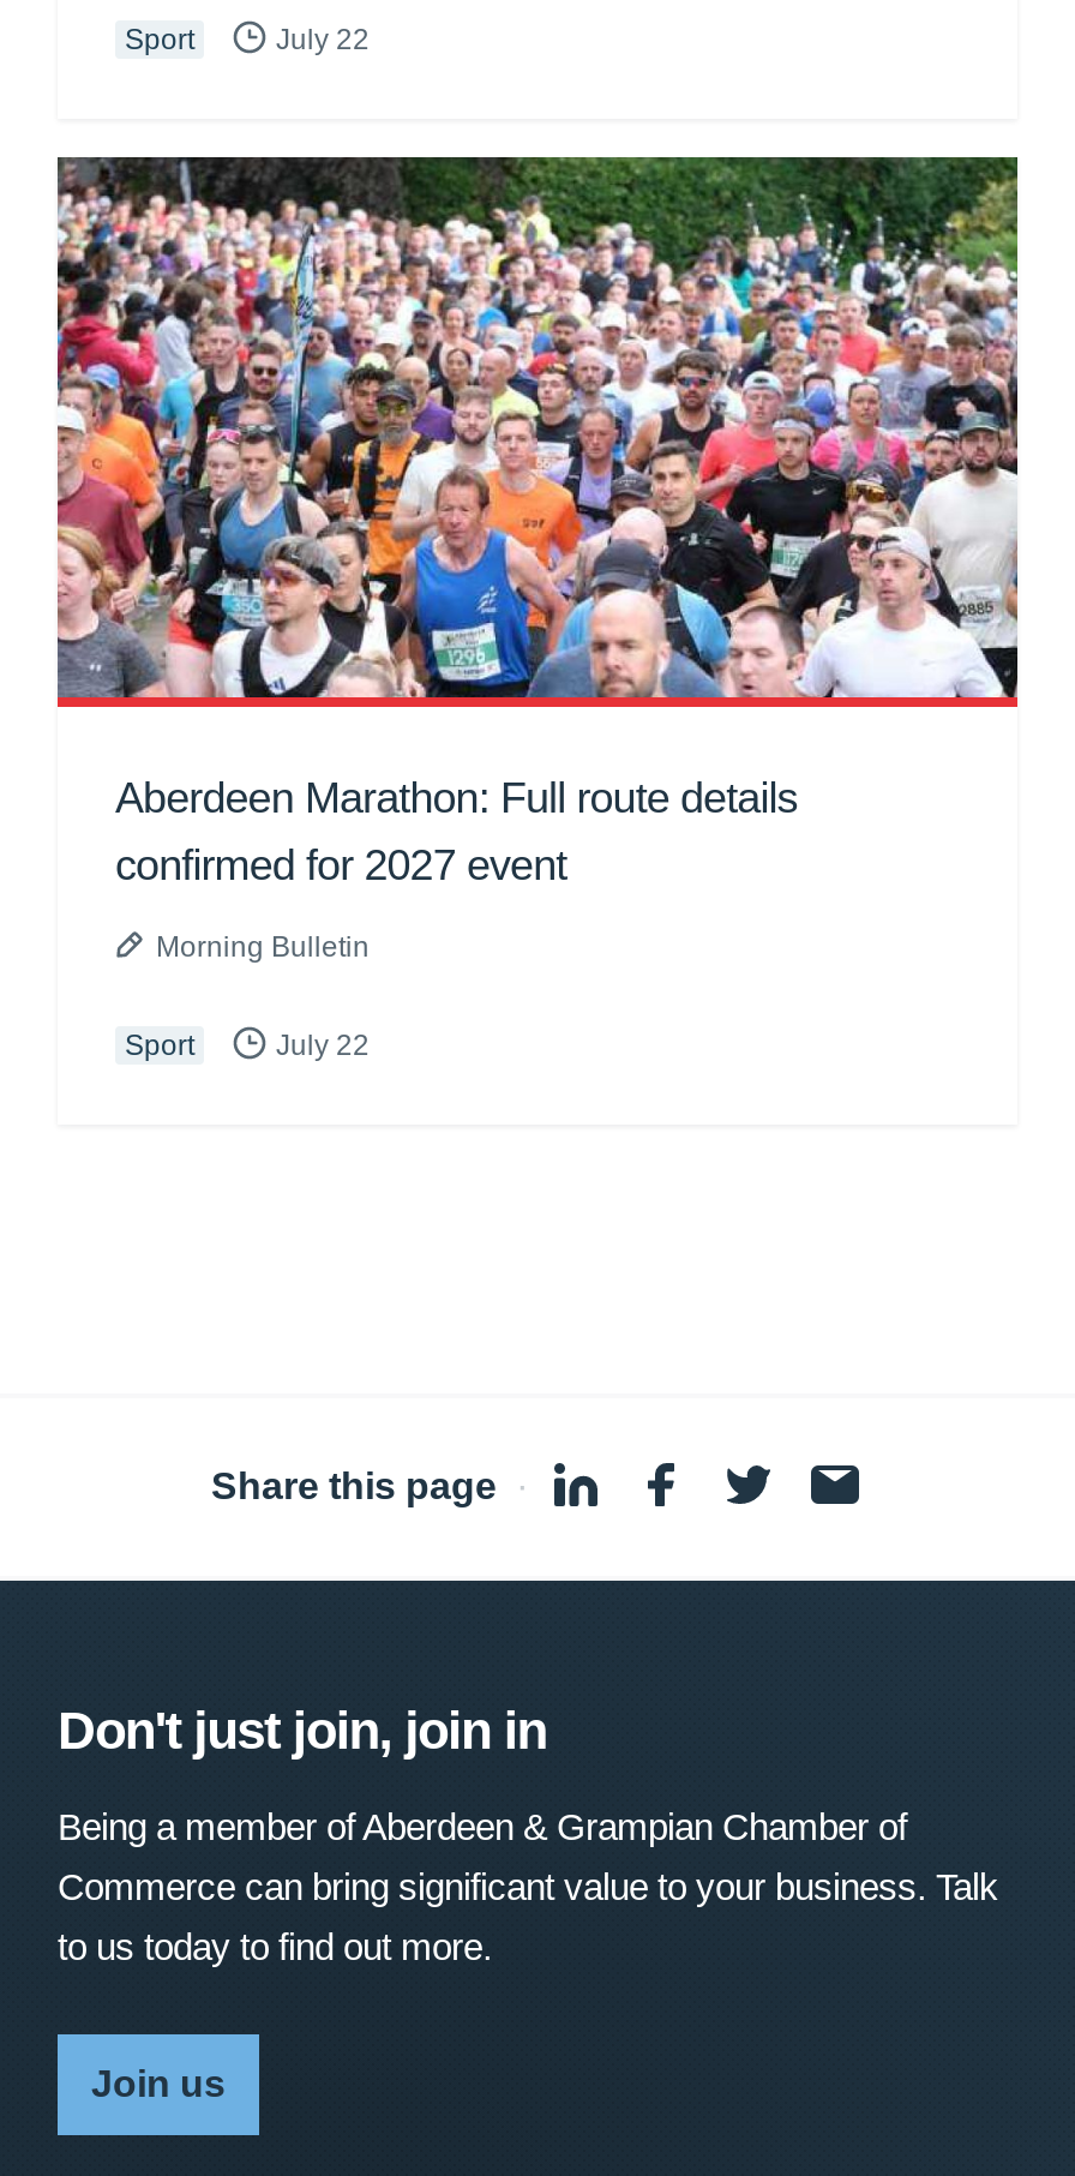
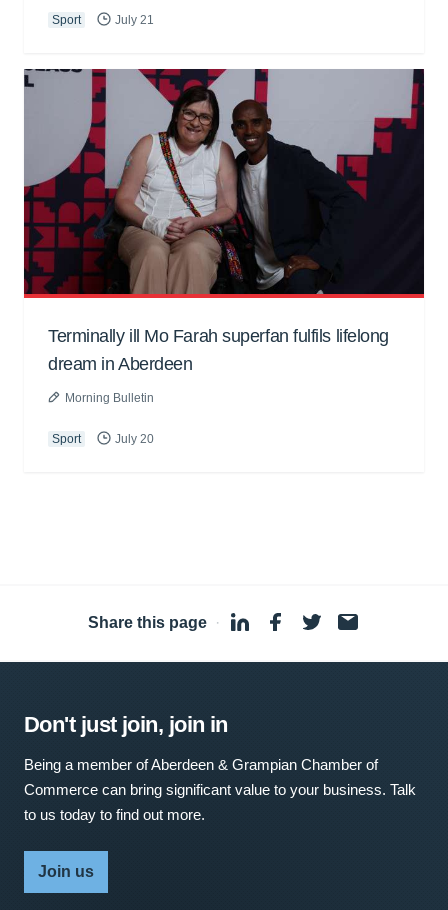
[269,24,370,58] July 22 -> [112,13,154,27] July 21
[55,155,1020,890] [image] | Aberdeen Marathon: Full route details | confirmed for 2027 event -> [23,68,425,374] [image] | Terminally ill Mo Farah superfan fulfils lifelong | dream in Aberdeen
[269,1029,370,1062] July 22 -> [112,432,154,446] July 20

